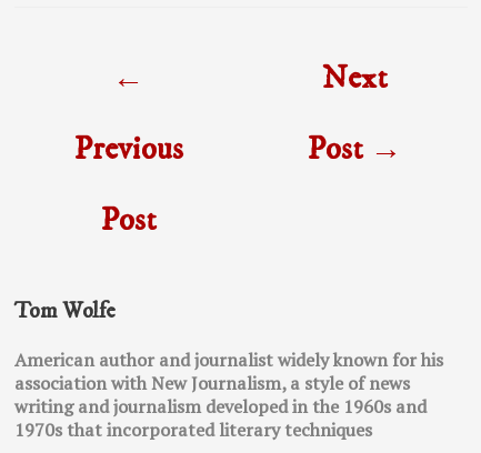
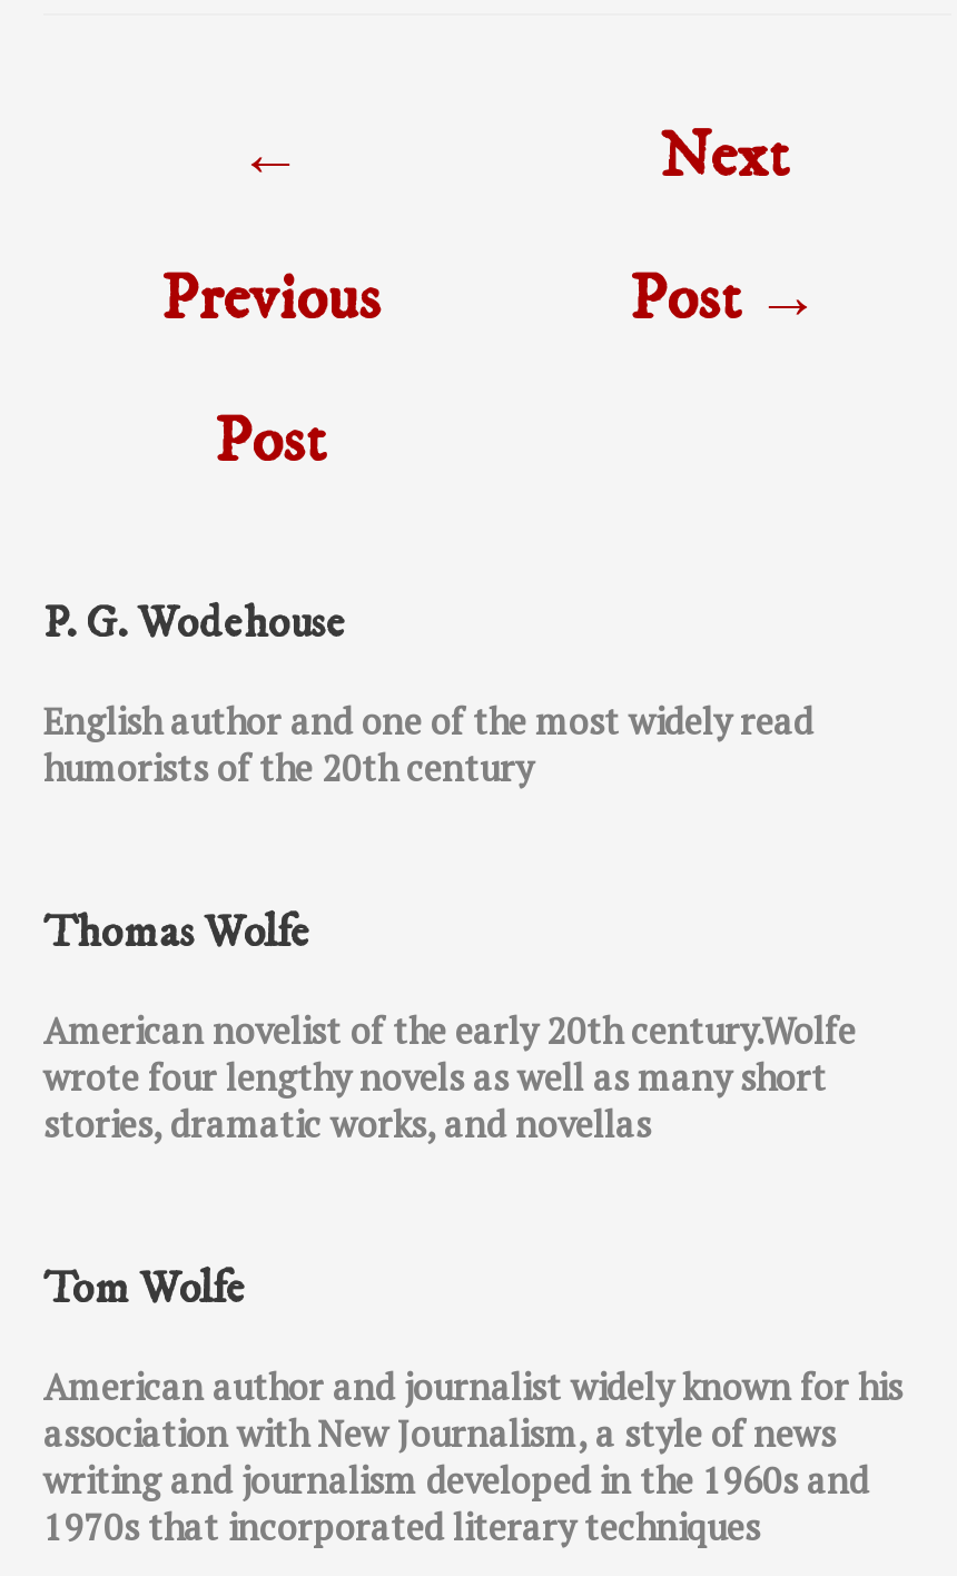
none -> [43,597,856,1150] P. G. Wodehouse | English author and one of the most widely read | humorists of the 20th century | Thomas Wolfe | American novelist of the early 20th century.Wolfe | wrote four lengthy novels as well as many short | stories, dramatic works, and novellas

